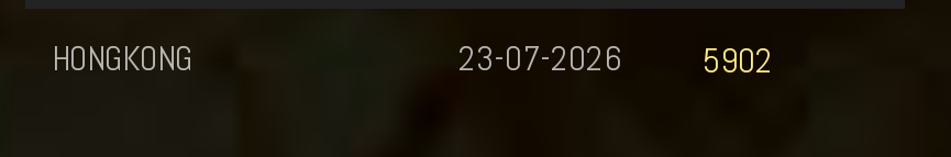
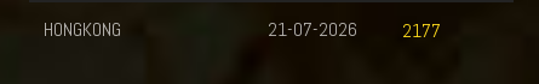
[458,38,621,82] 23-07-2026 -> [268,18,357,42] 21-07-2026
[703,39,773,83] 5902 -> [402,19,441,43] 2177

